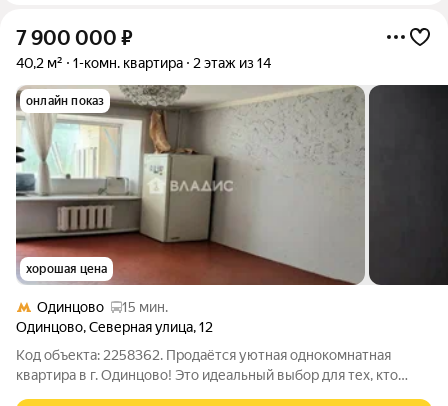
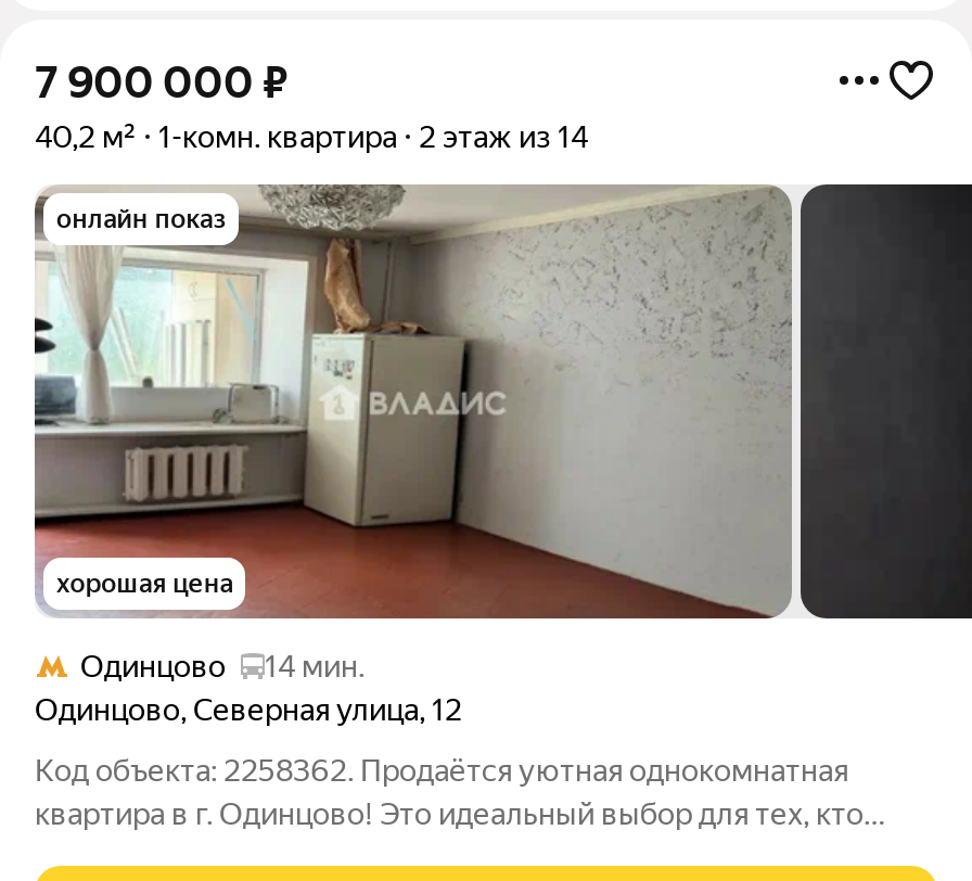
[37,299,168,315] Одинцово 15 мин. -> [80,649,364,684] Одинцово 14 мин.

